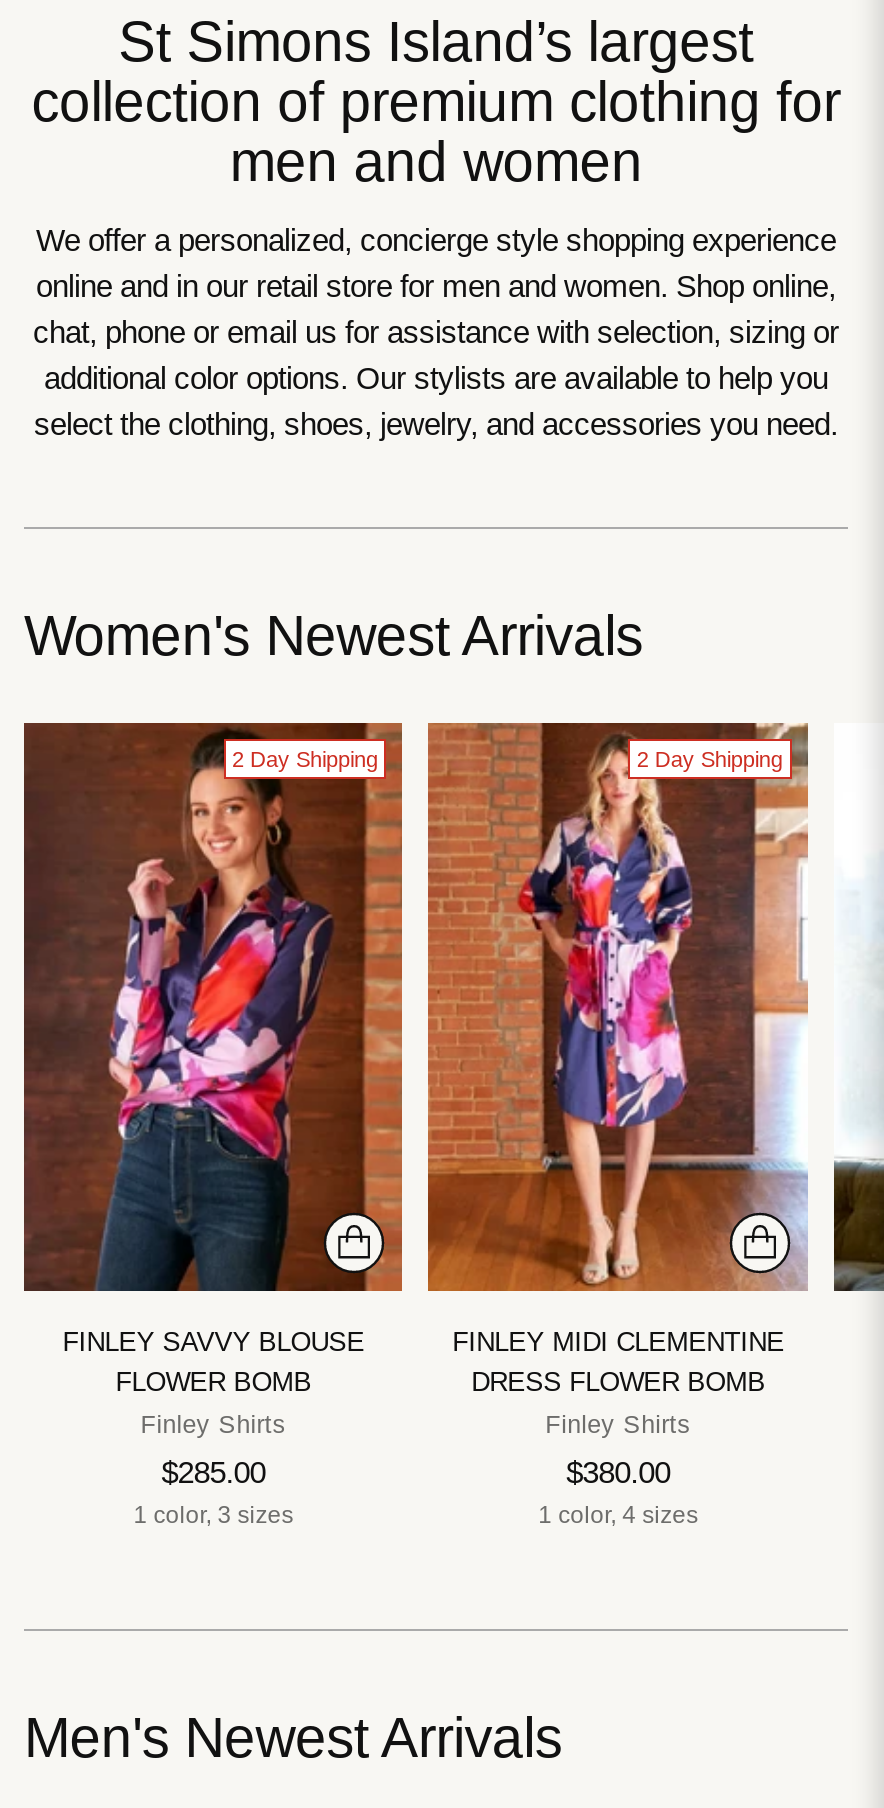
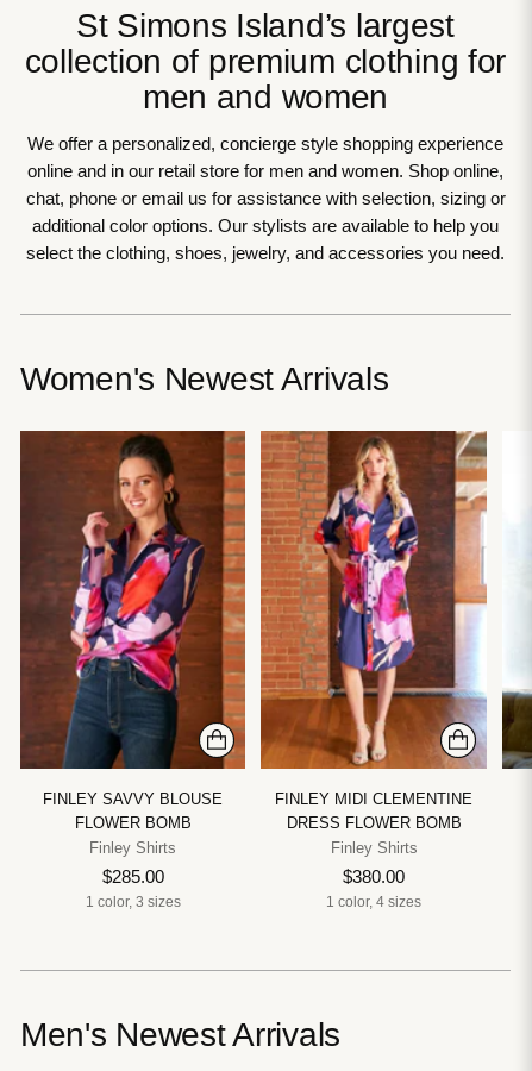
[232,746,378,770] 2 Day Shipping -> none
[637,746,783,770] 2 Day Shipping -> none

